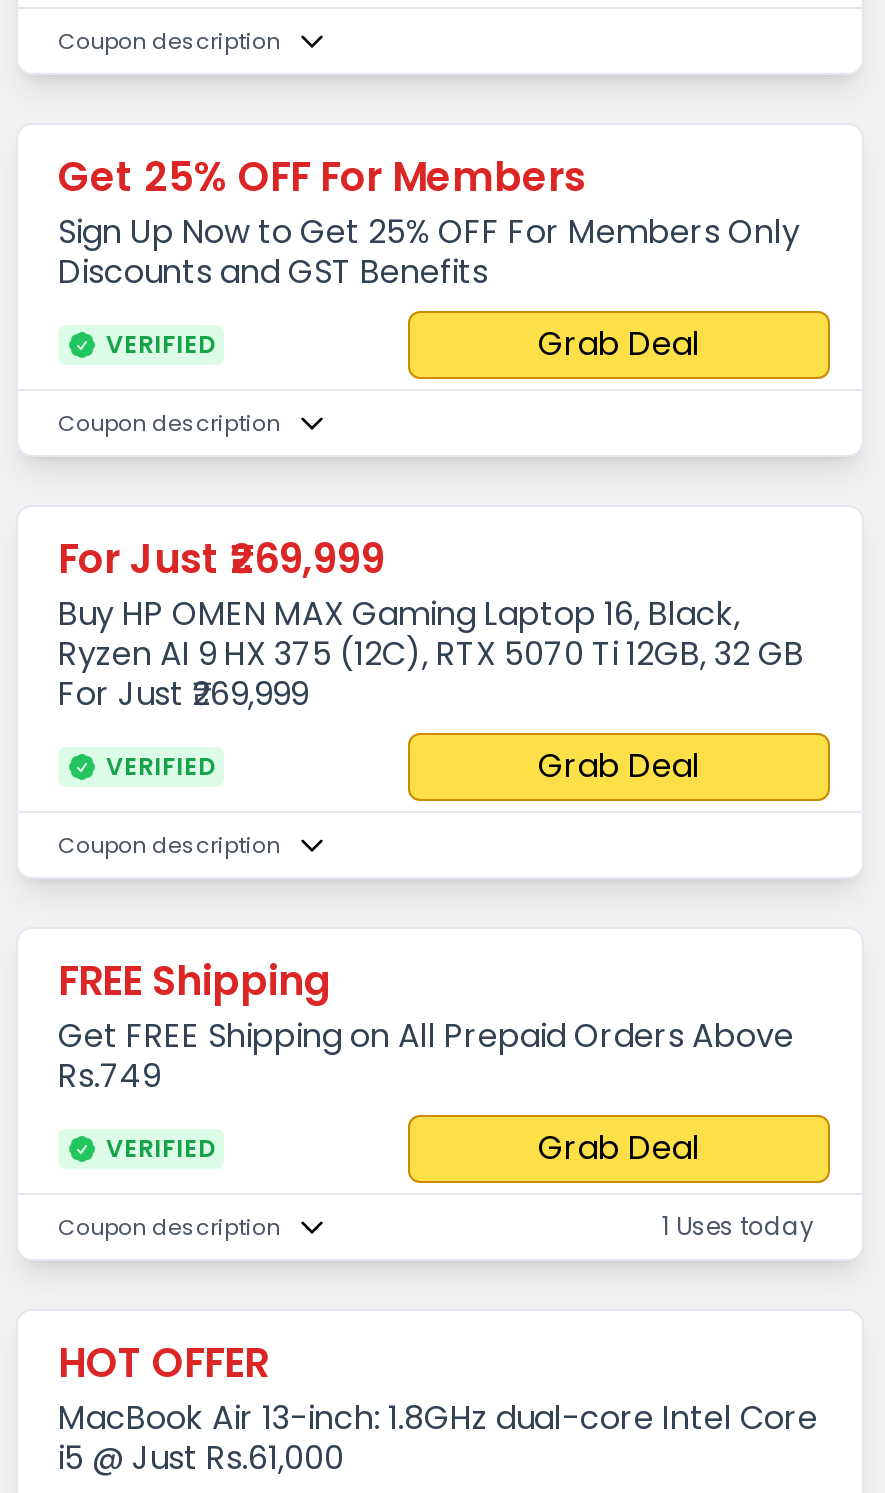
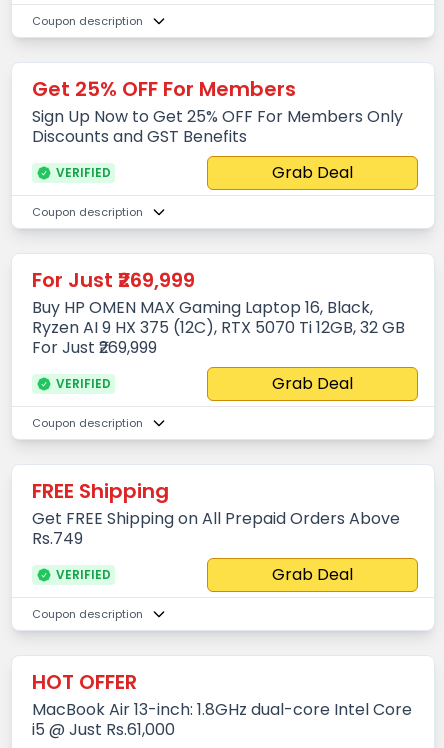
[662,1209,814,1243] 1 Uses today -> none

